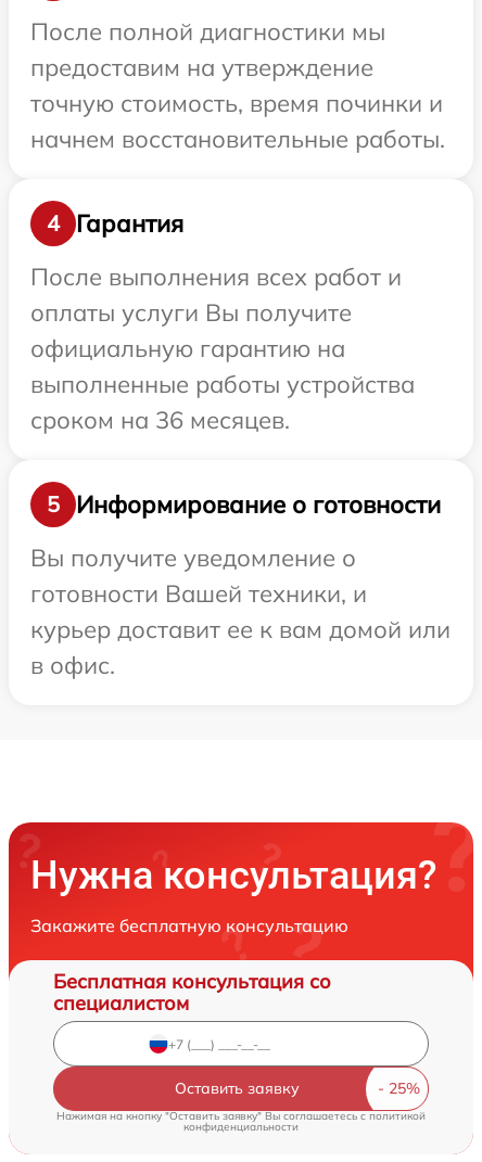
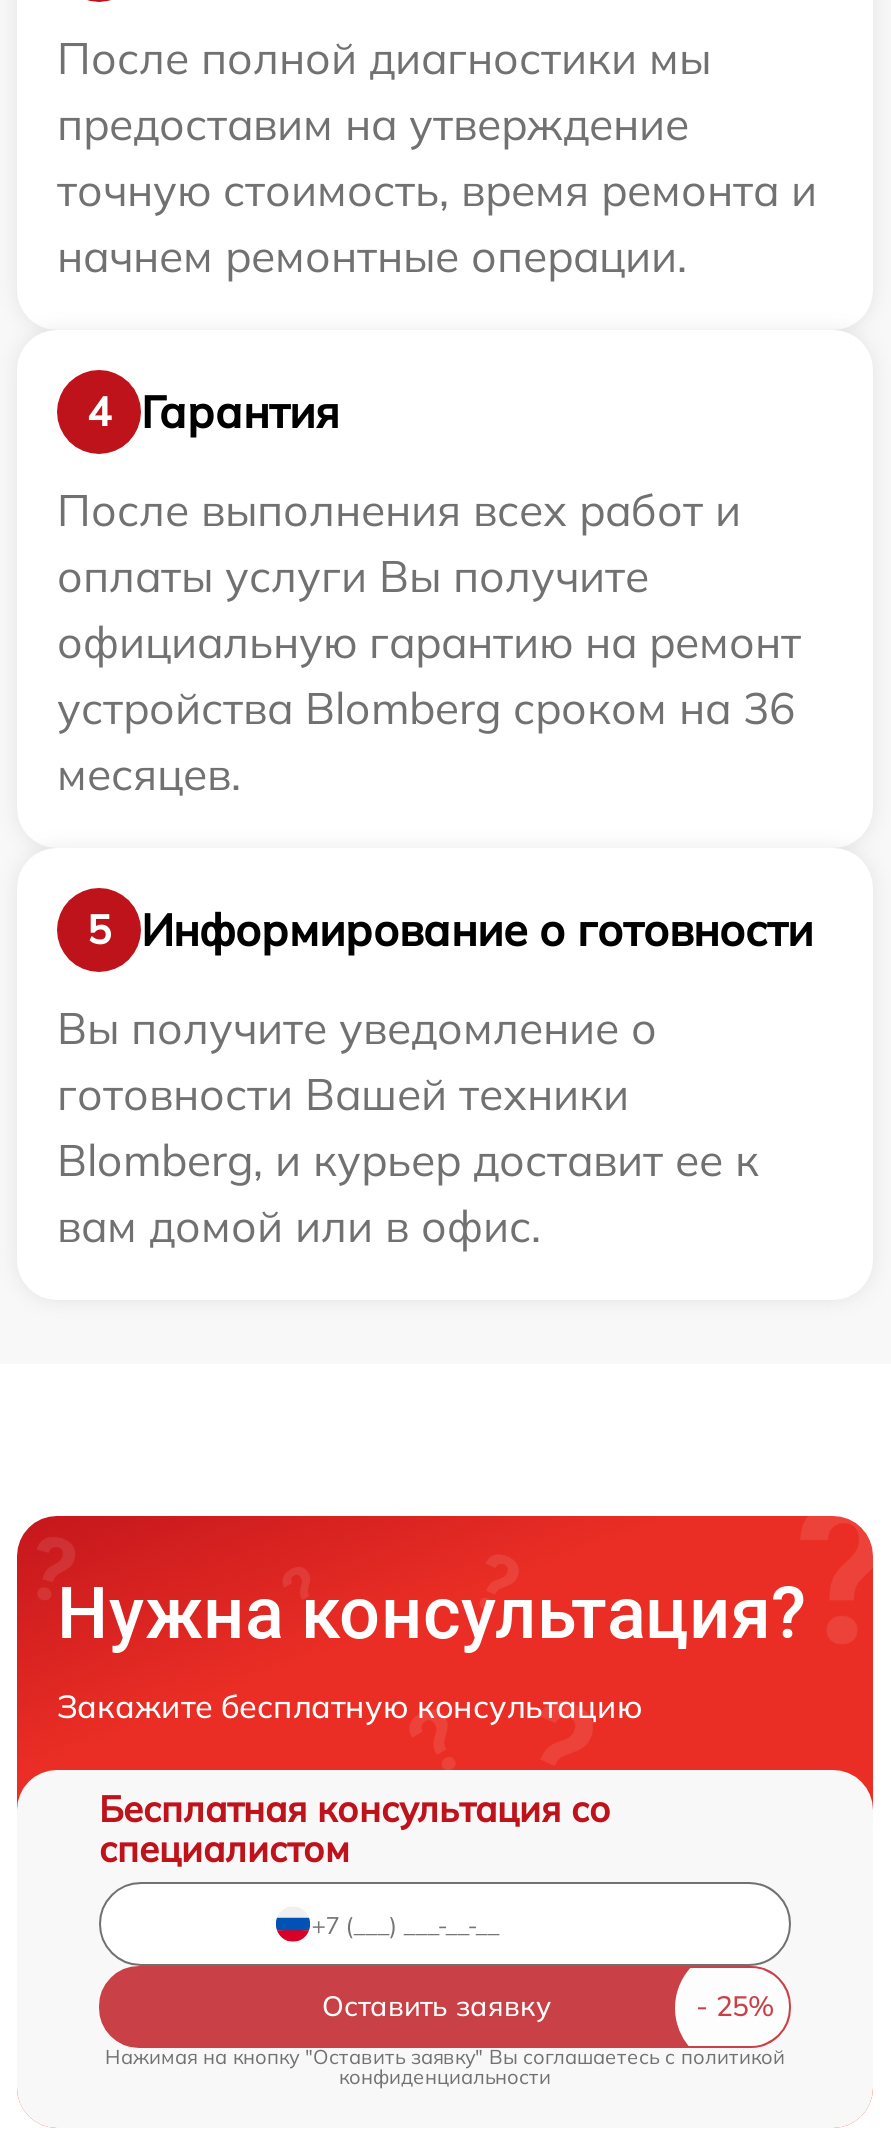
[30,88,443,118] точную стоимость, время починки и -> [57,162,817,218] точную стоимость, время ремонта и
[30,124,445,154] начнем восстановительные работы. -> [57,228,687,284] начнем ремонтные операции.
[30,333,415,435] официальную гарантию на | выполненные работы устройства | сроком на 36 месяцев. -> [57,614,801,802] официальную гарантию на ремонт | устройства Blomberg сроком на 36 | месяцев.
[30,579,451,680] готовности Вашей техники, и | курьер доставит ее к вам домой или | в офис. -> [57,1066,759,1254] готовности Вашей техники | Blomberg, и курьер доставит ее к | вам домой или в офис.

